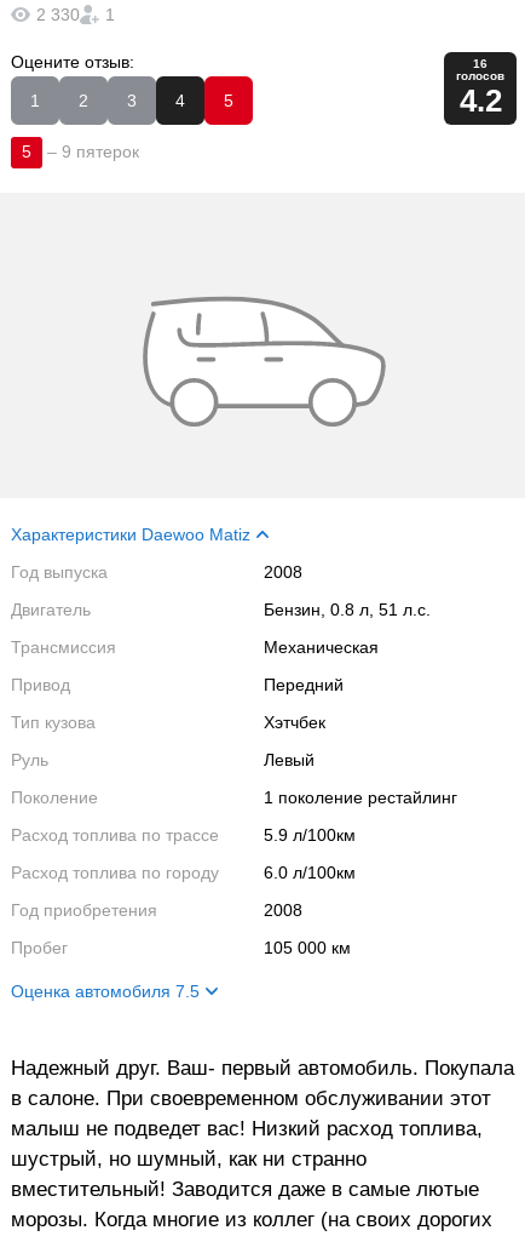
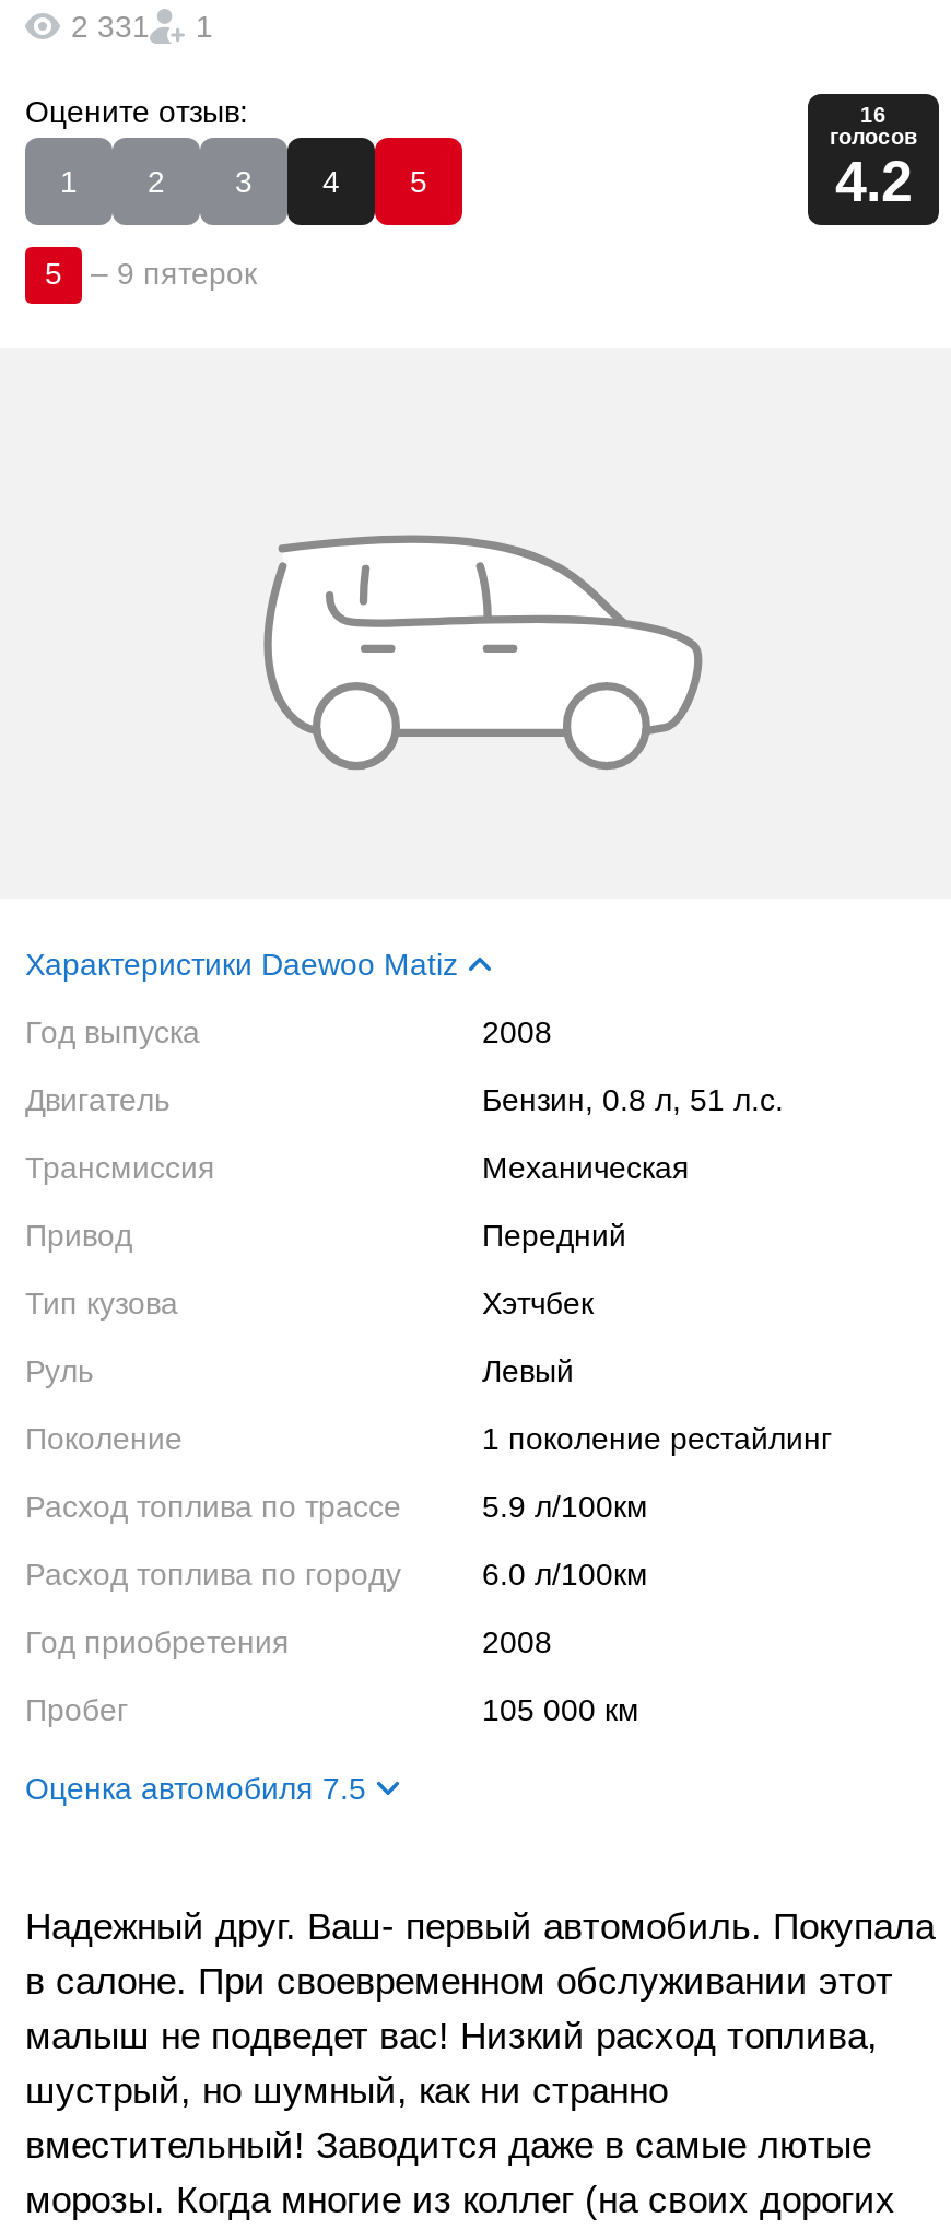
[36,5,115,24] 2 330 1 -> [71,9,213,44] 2 331 1

